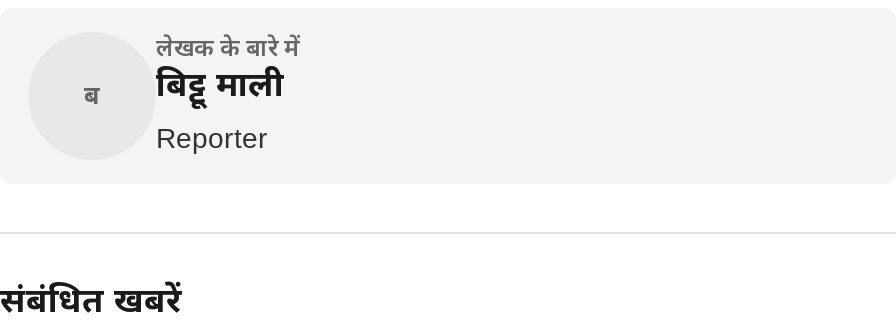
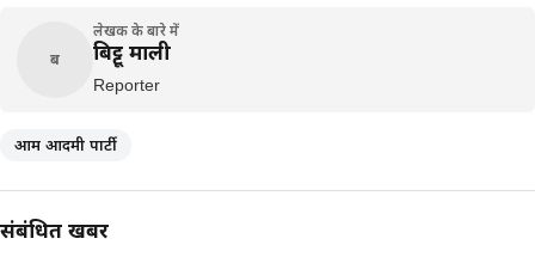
none -> [14,137,117,155] आम आदमी पार्टी

